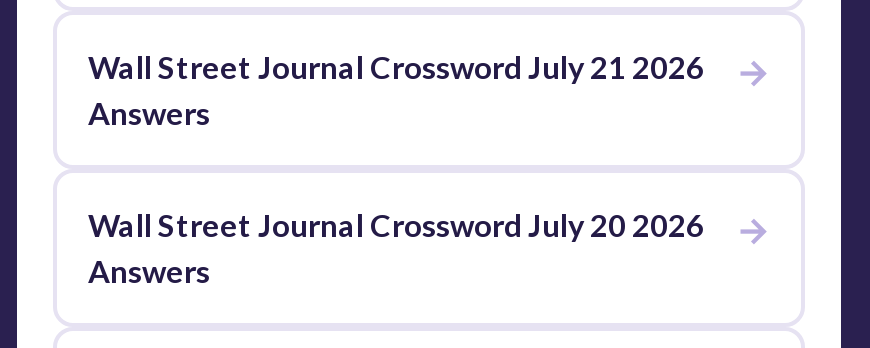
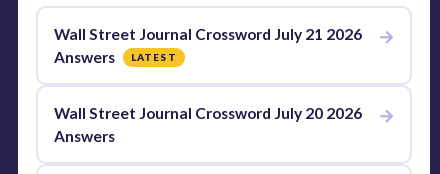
none -> [130,50,177,62] LATEST

